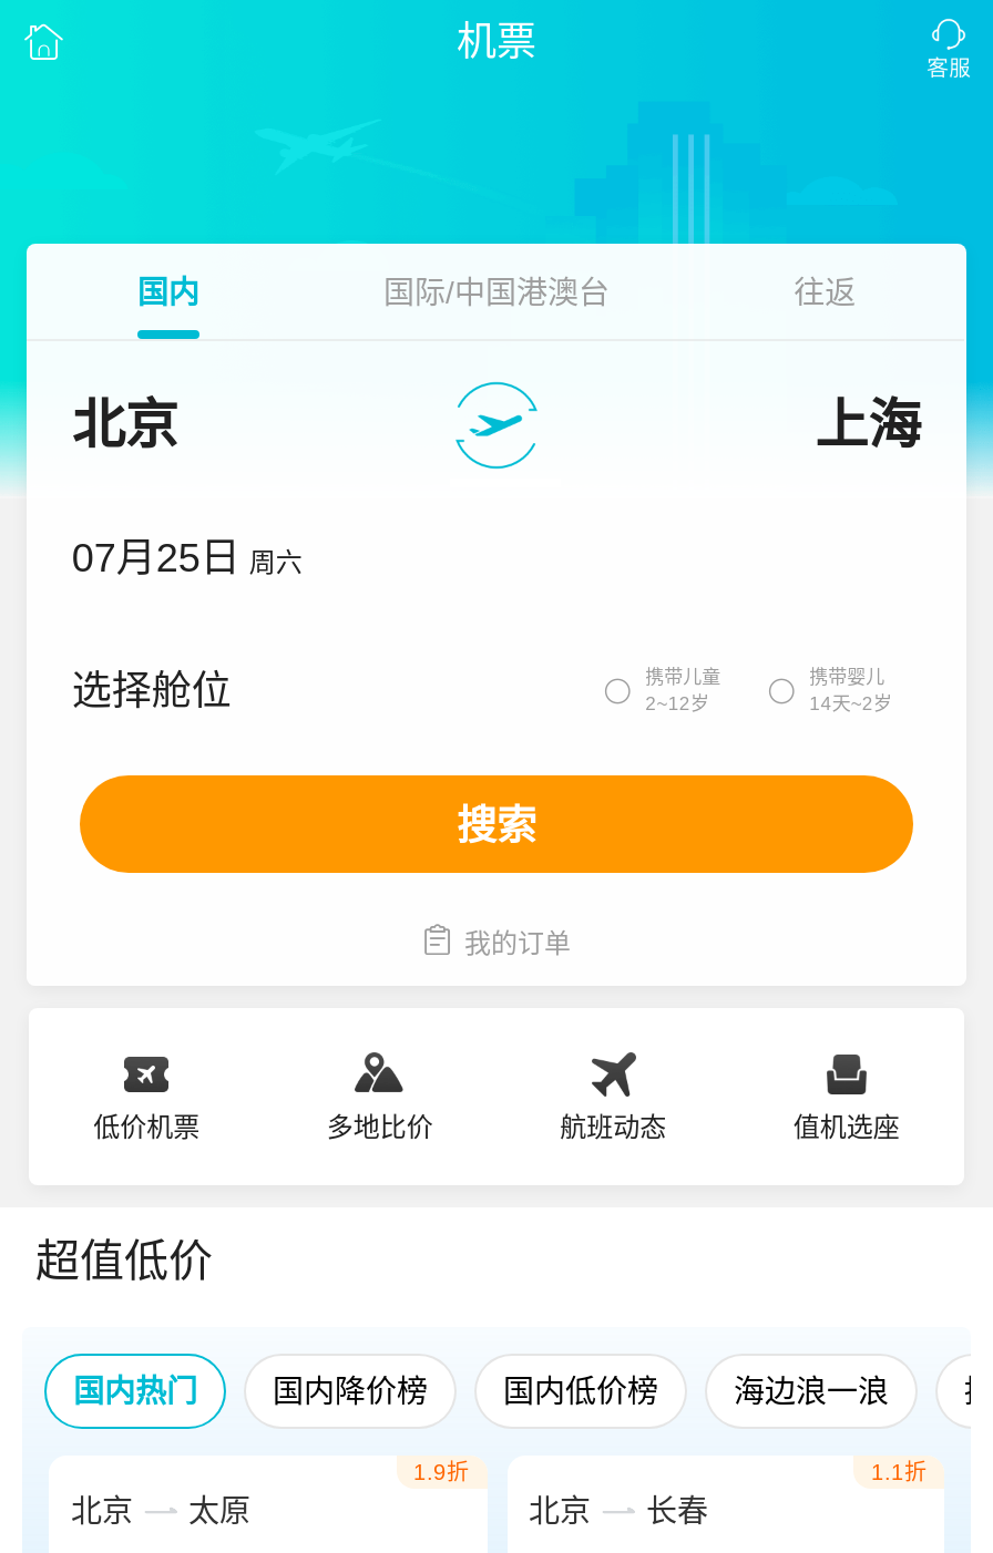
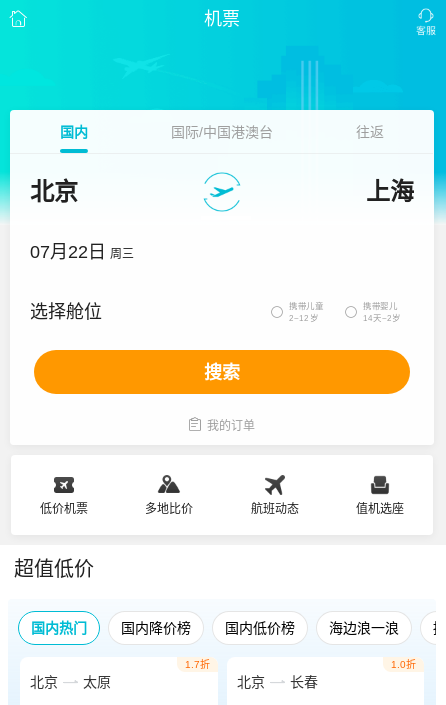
[72,536,302,580] 07月25日 周六 -> [30,242,134,262] 07月22日 周三
[413,1460,469,1484] 1.9折 -> [184,659,209,670] 1.7折
[871,1460,927,1484] 1.1折 -> [391,659,416,670] 1.0折

